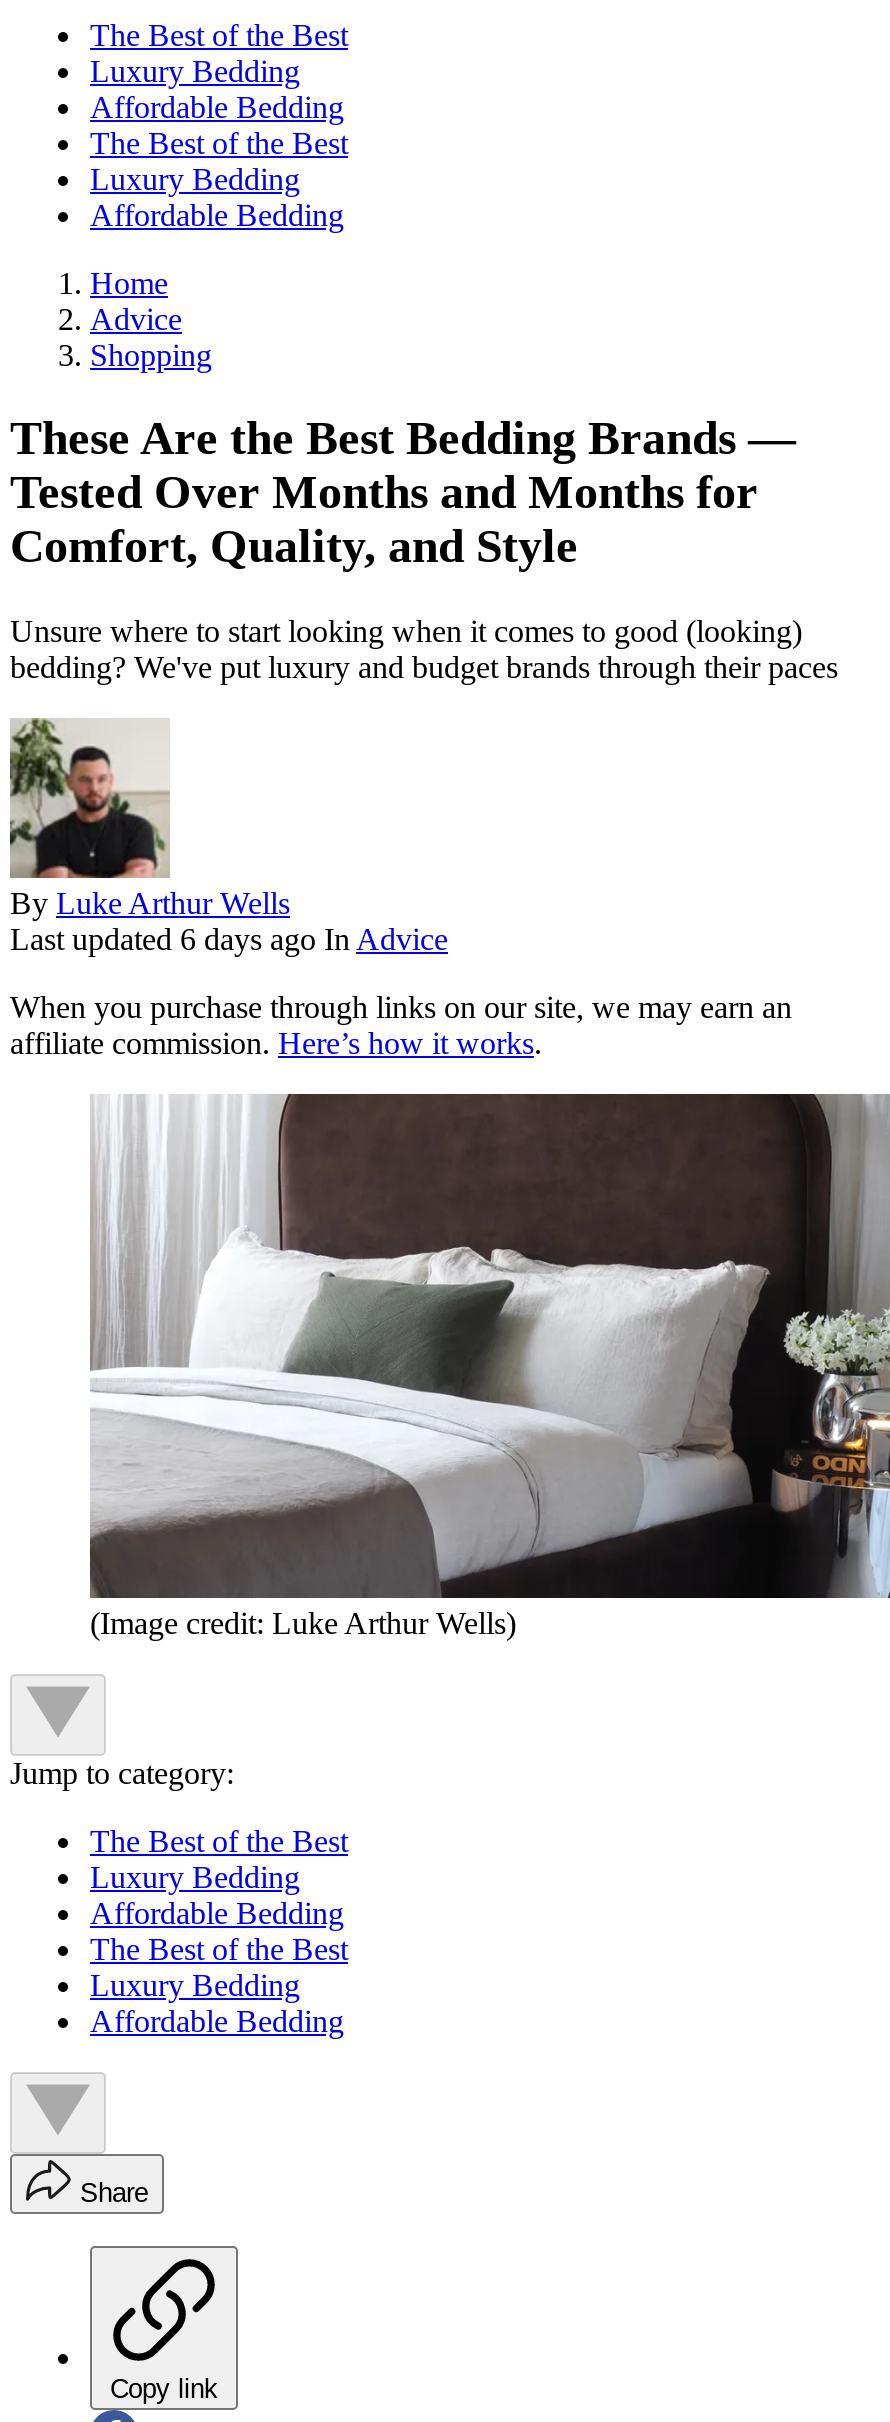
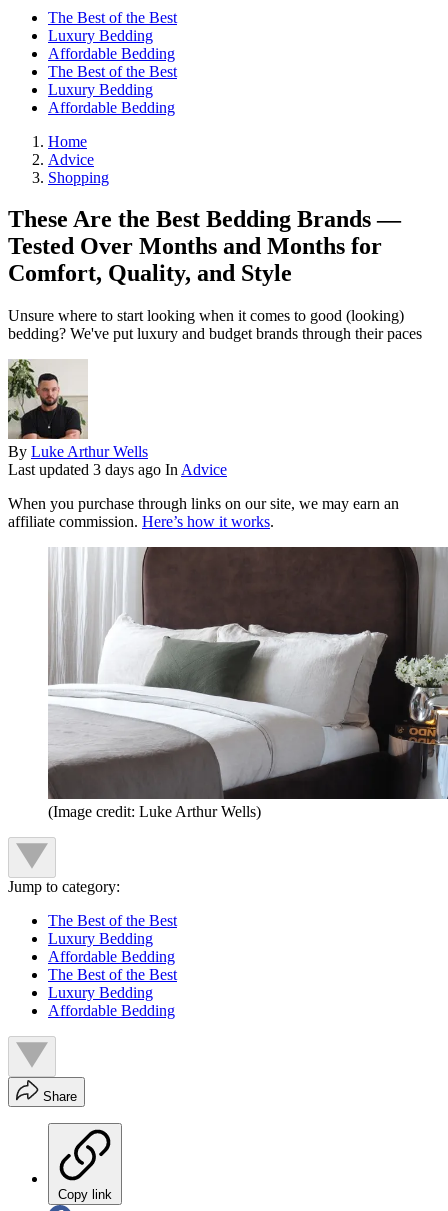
[10,923,448,957] Last updated 6 days ago In Advice -> [8,461,227,478] Last updated 3 days ago In Advice

